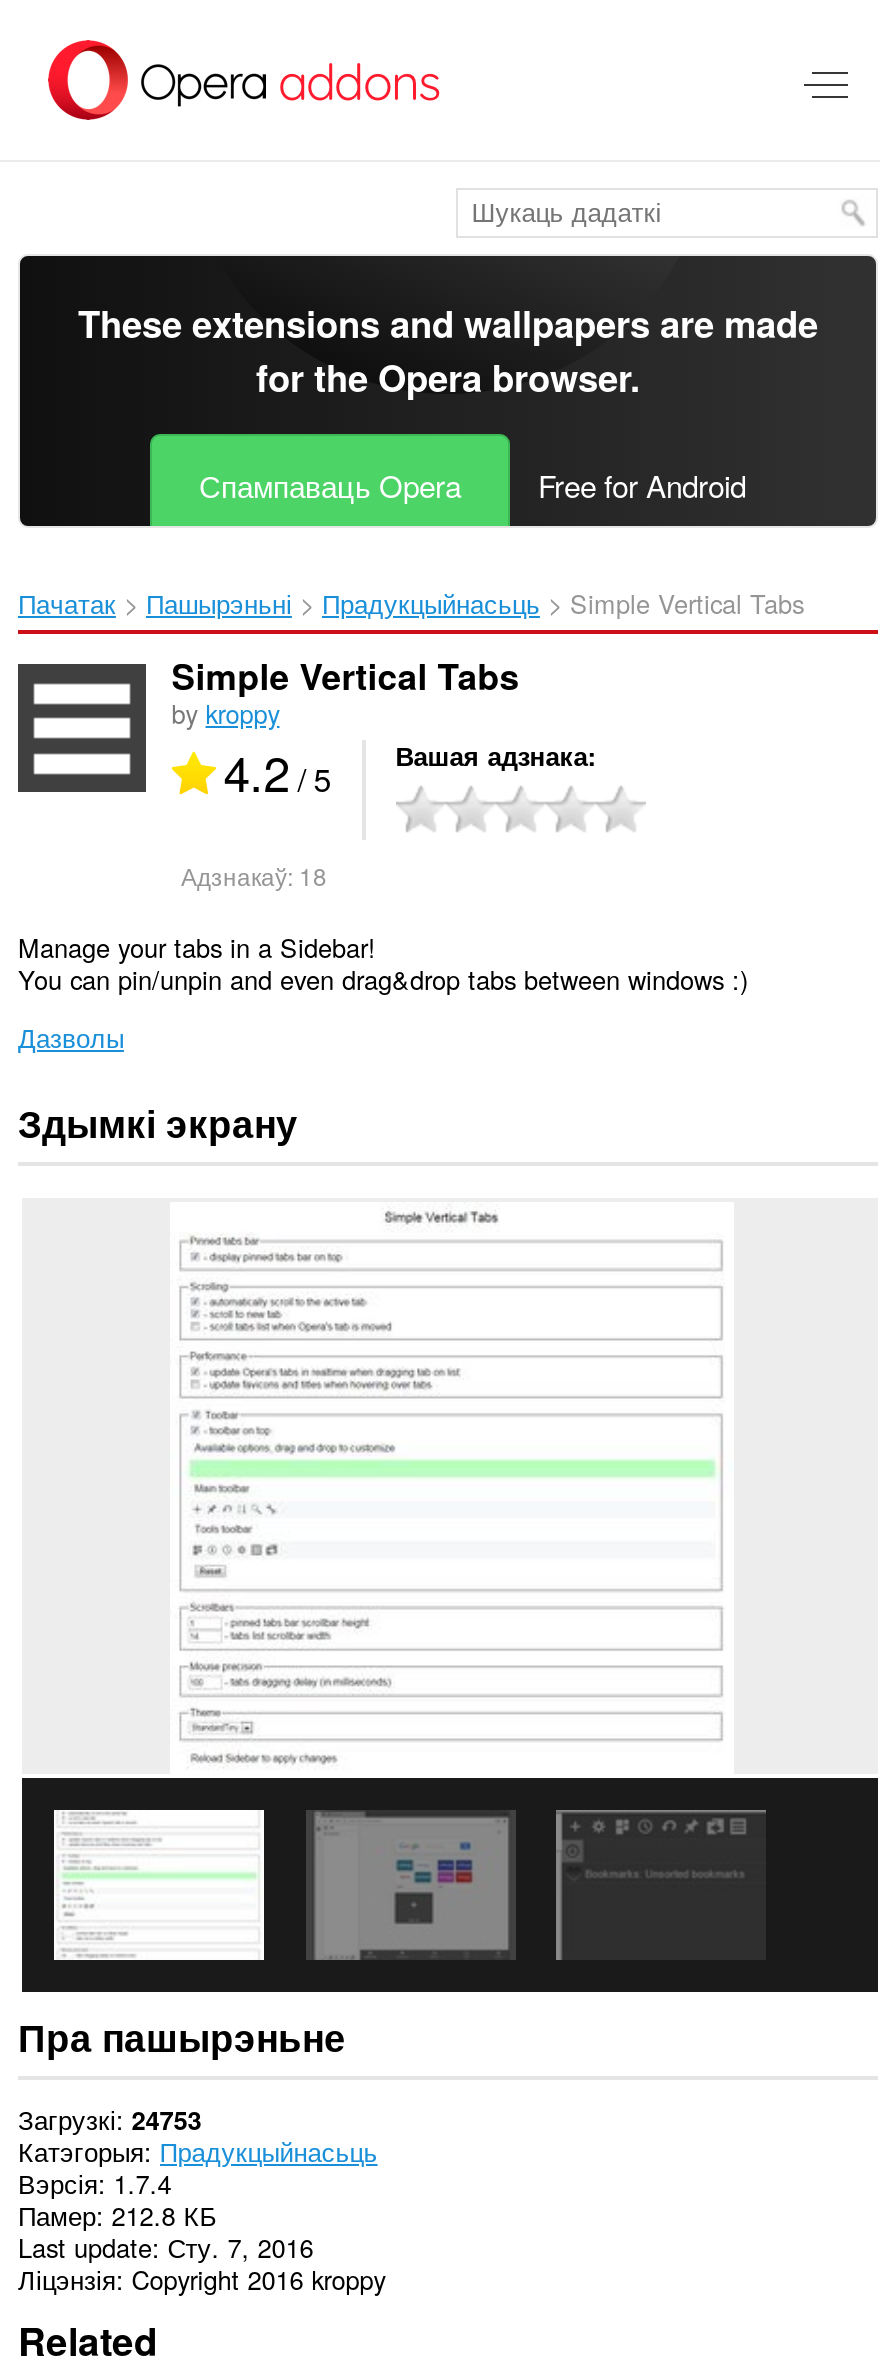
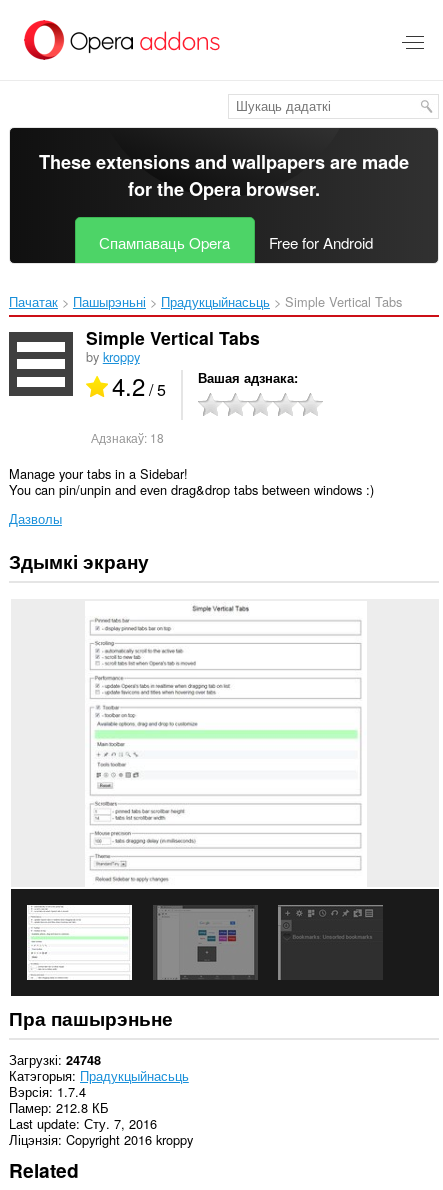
[18,2101,202,2139] Загрузкі 24753 -> [9,1050,101,1069] Загрузкі 24748

